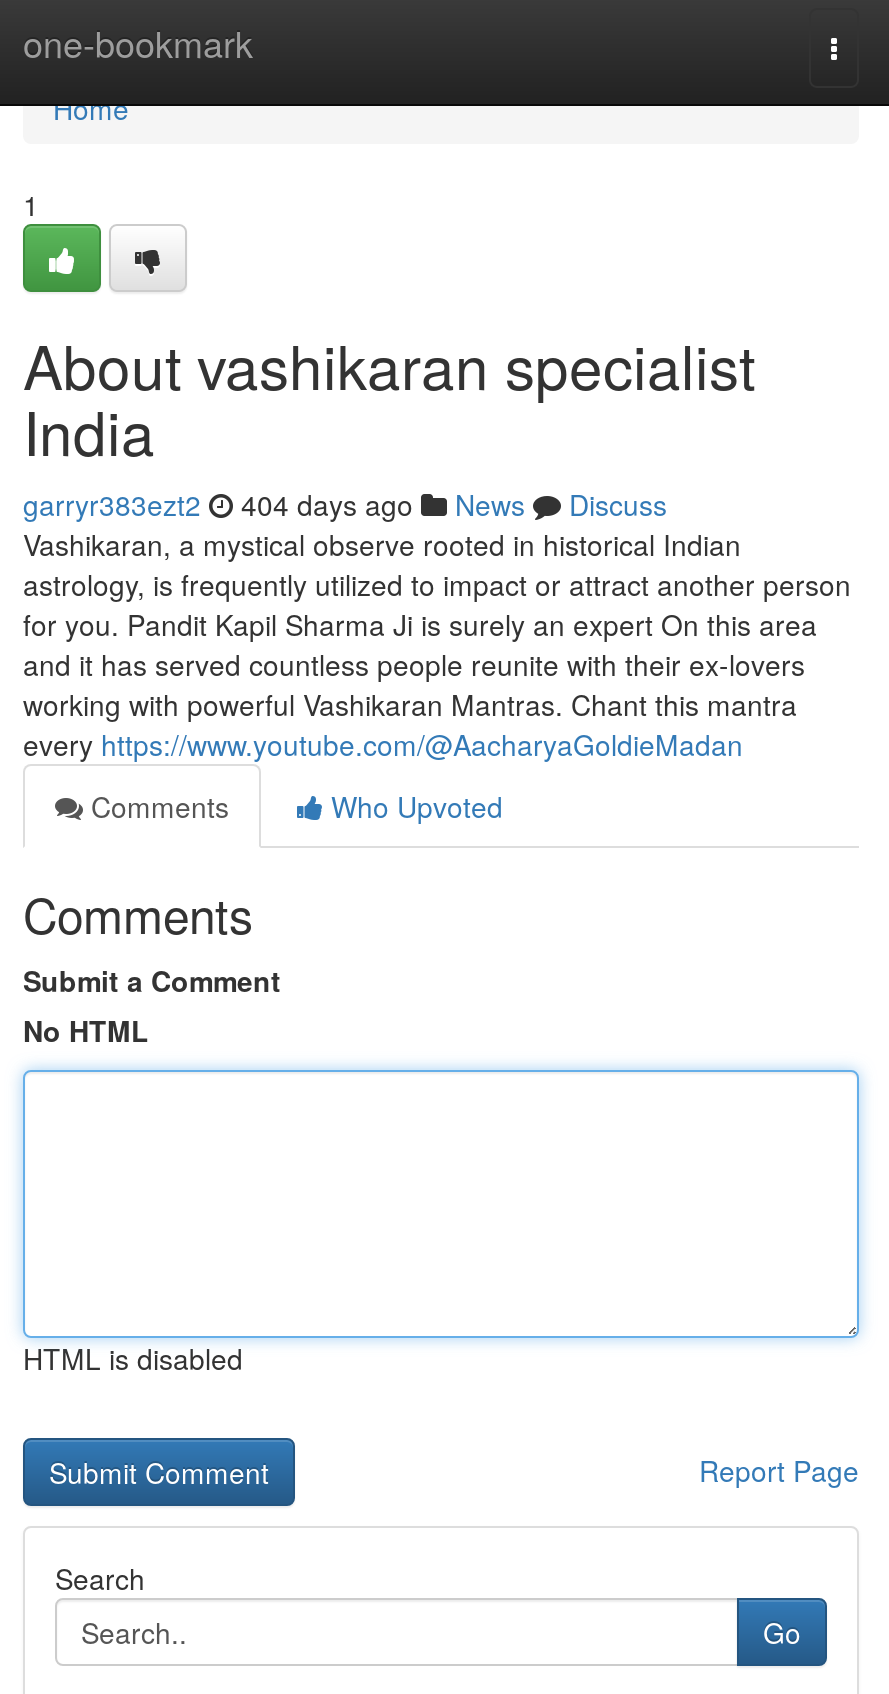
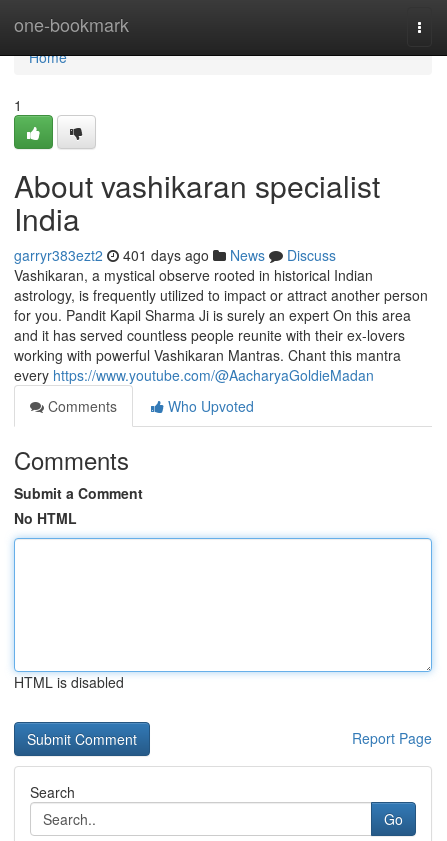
[23,484,667,524] garryr383ezt2 404 days ago News Discuss -> [14,245,336,265] garryr383ezt2 401 days ago News Discuss

